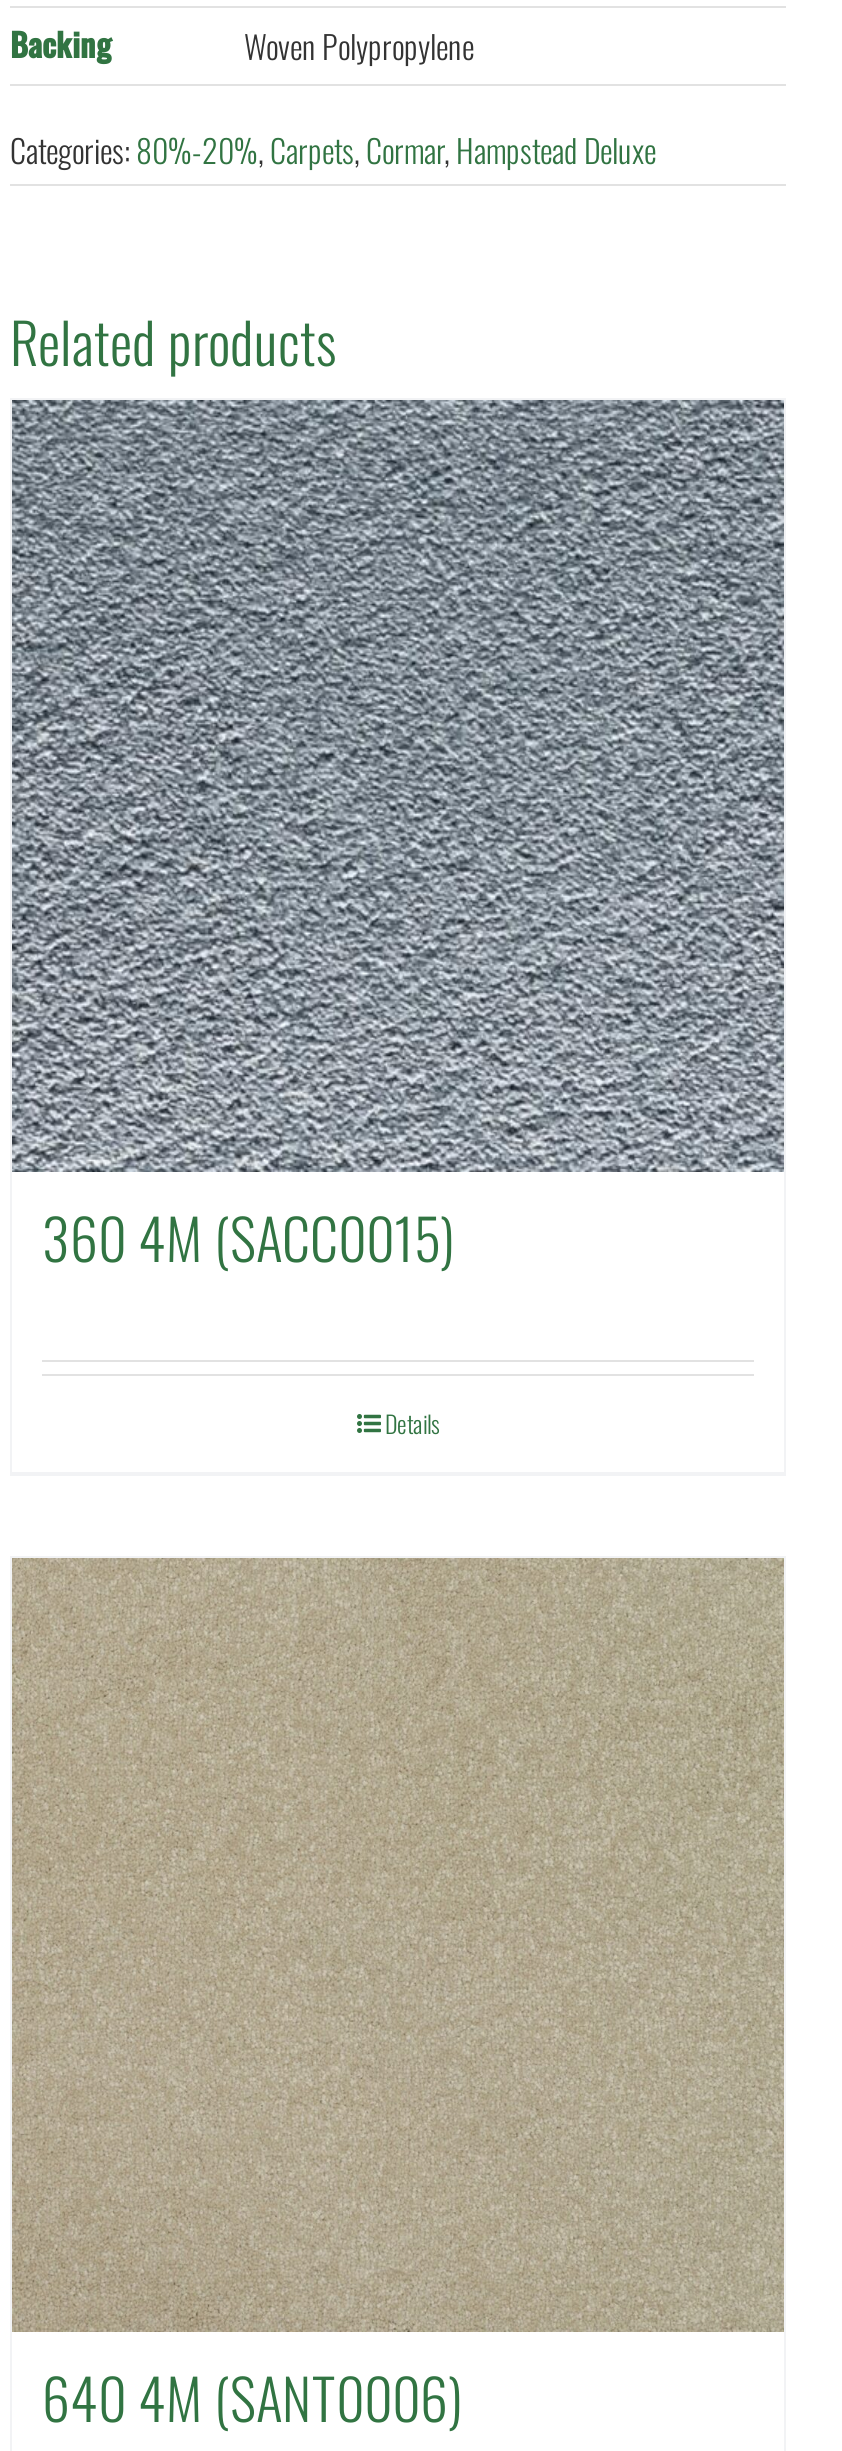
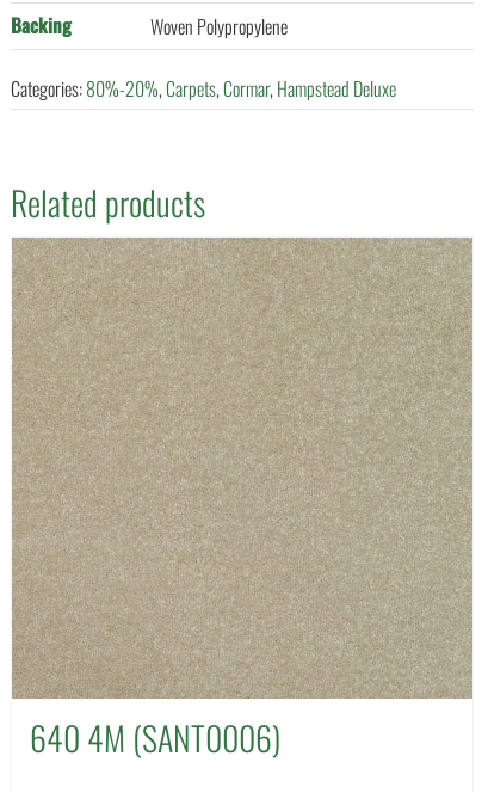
[10,398,786,1441] [image] | 360 4M (SACC0015) | Details -> none

